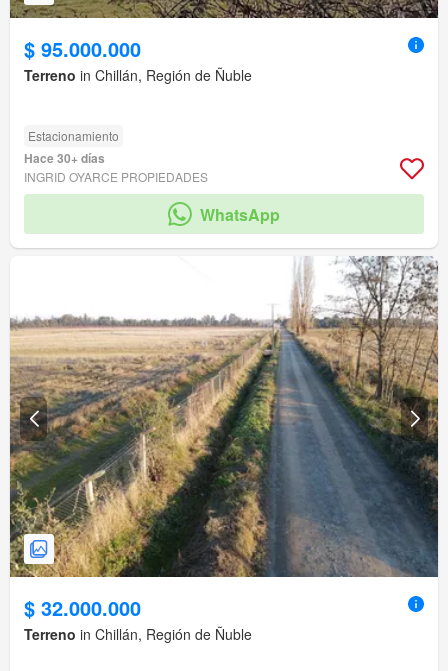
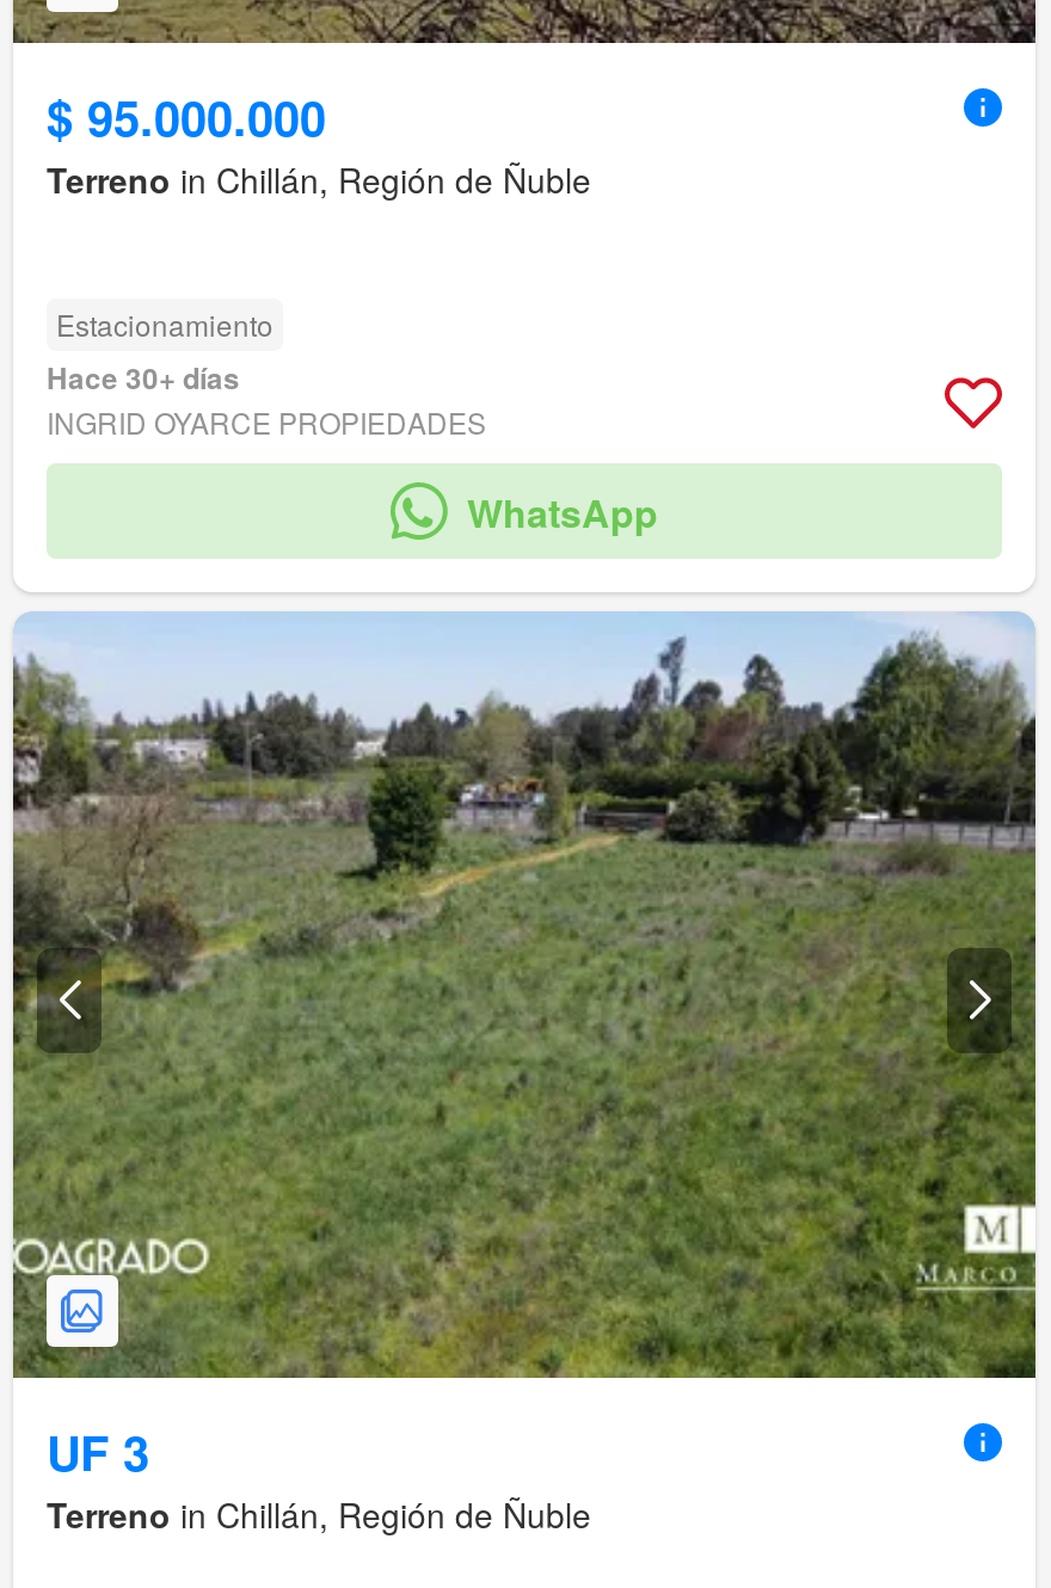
[9,255,439,622] [image] | $ 32.000.000 -> [11,611,1038,1486] [image] | UF 3

